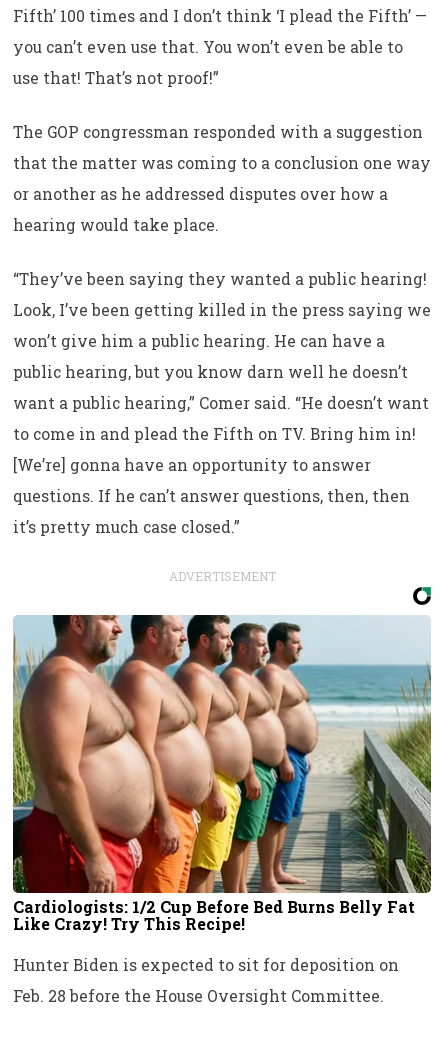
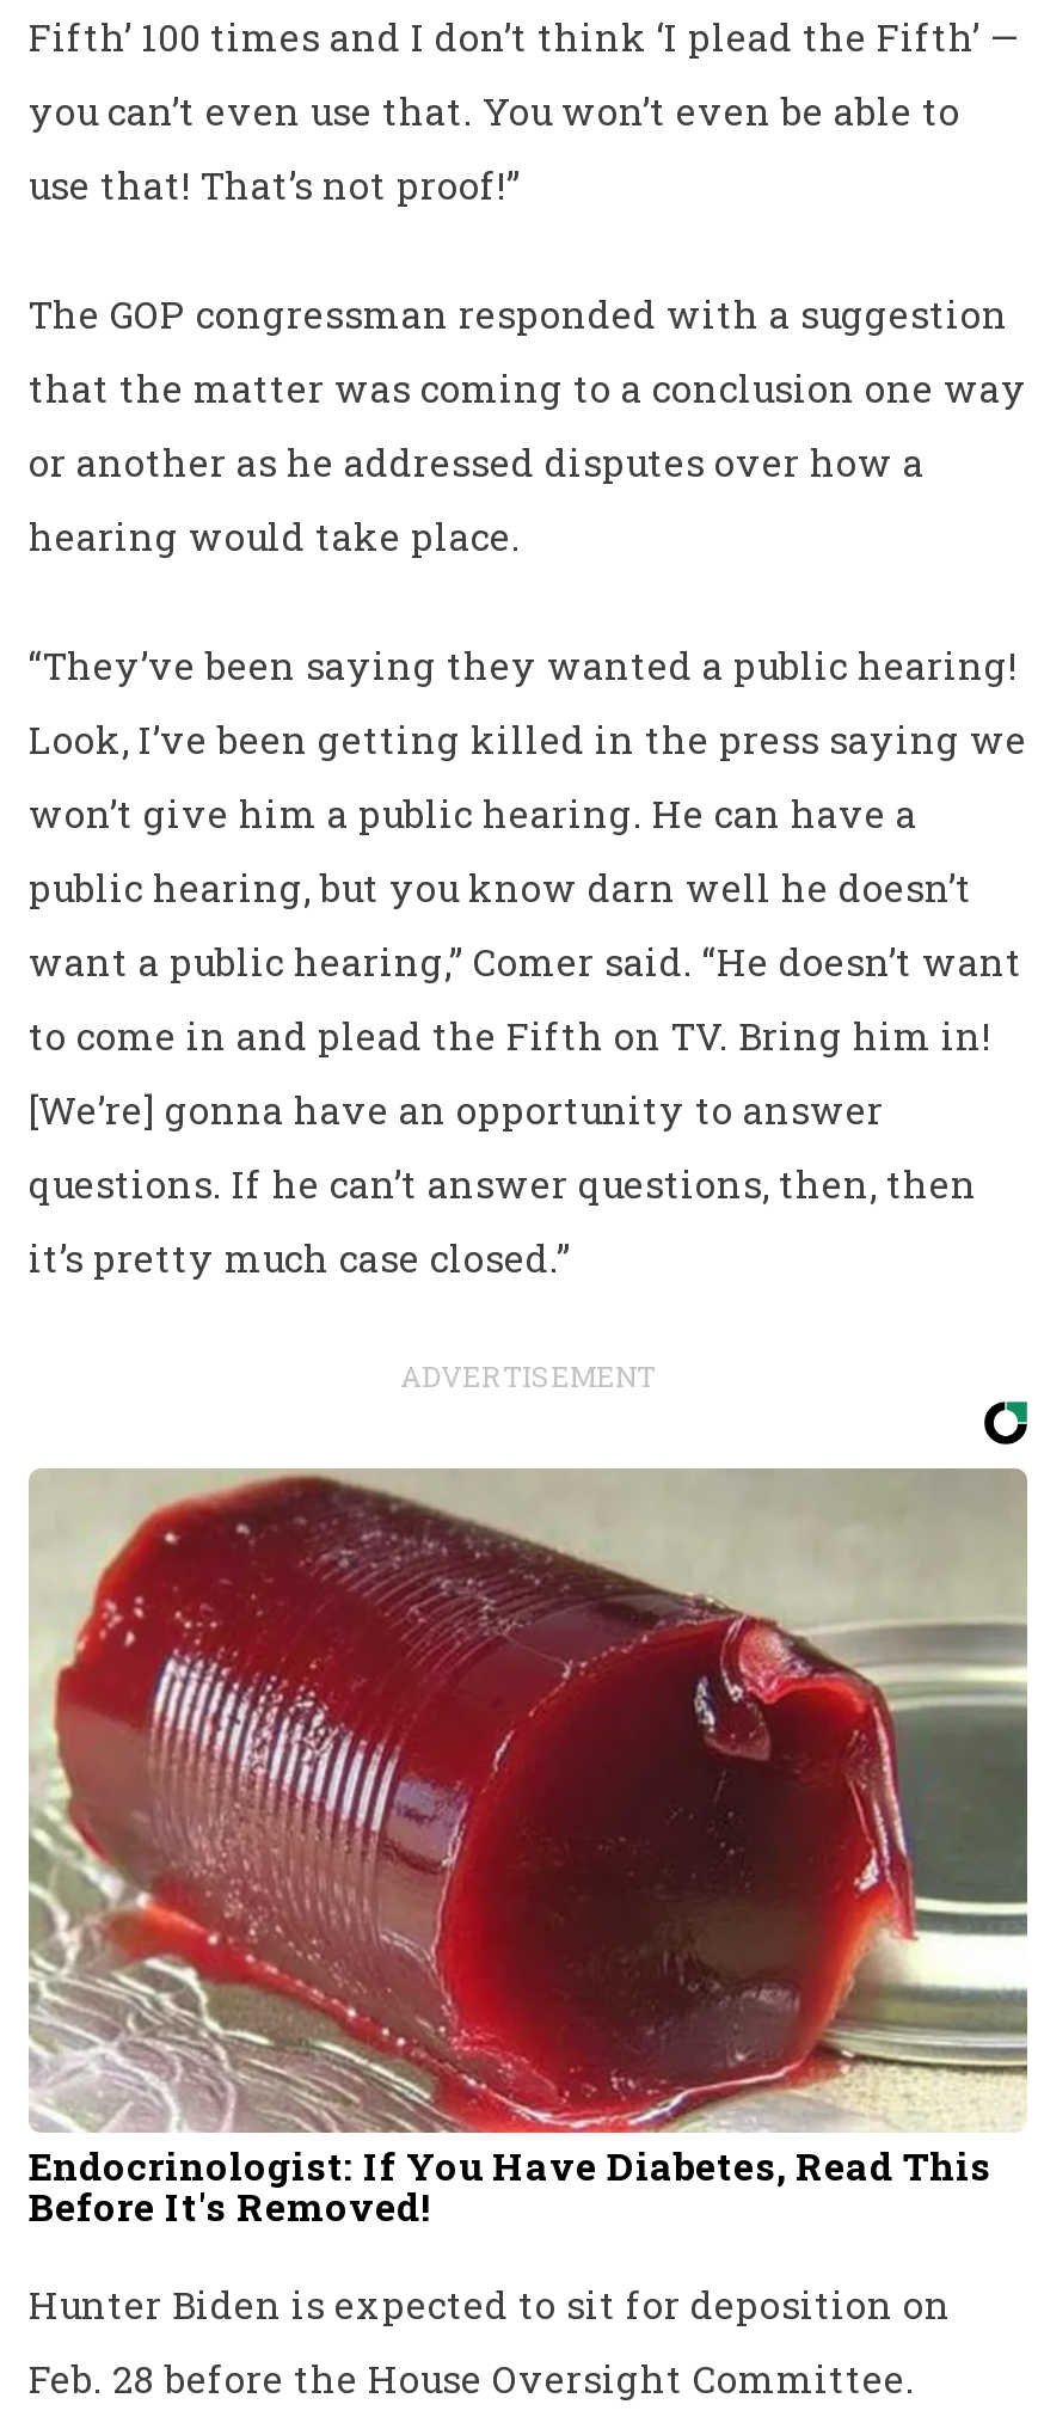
[12,614,432,934] [image] | Cardiologists: 1/2 Cup Before Bed Burns Belly Fat | Like Crazy! Try This Recipe! -> [26,1468,1027,2230] [image] | Endocrinologist: If You Have Diabetes, Read This | Before It's Removed!

